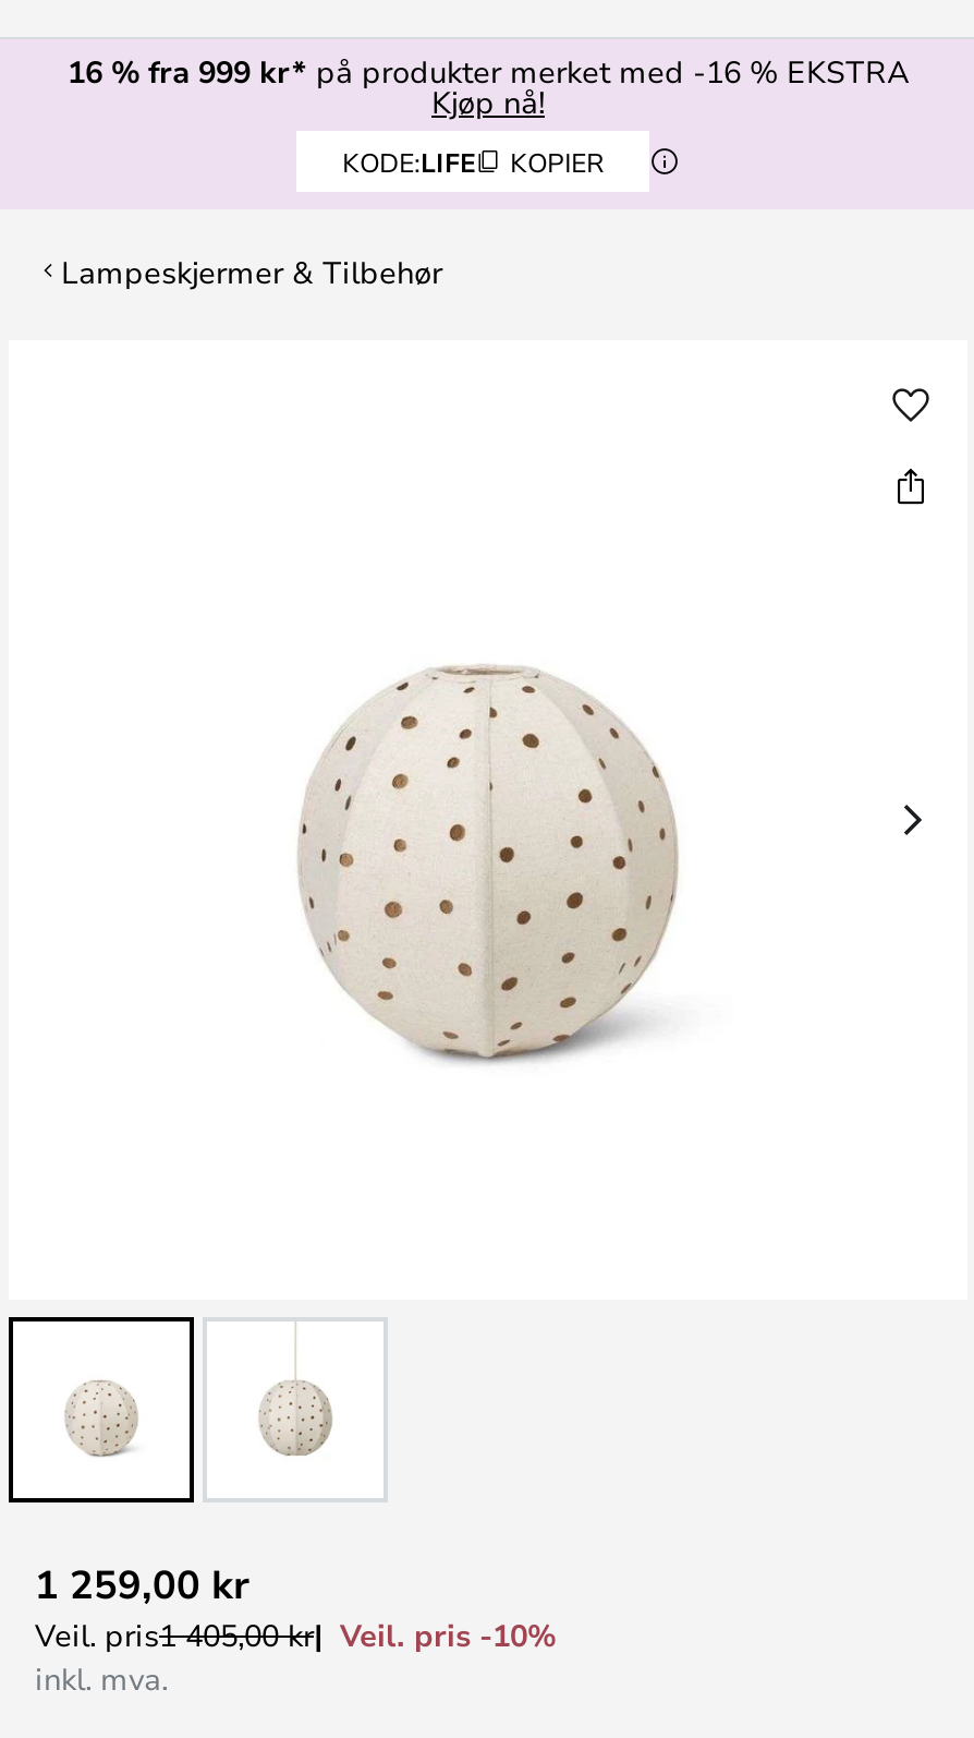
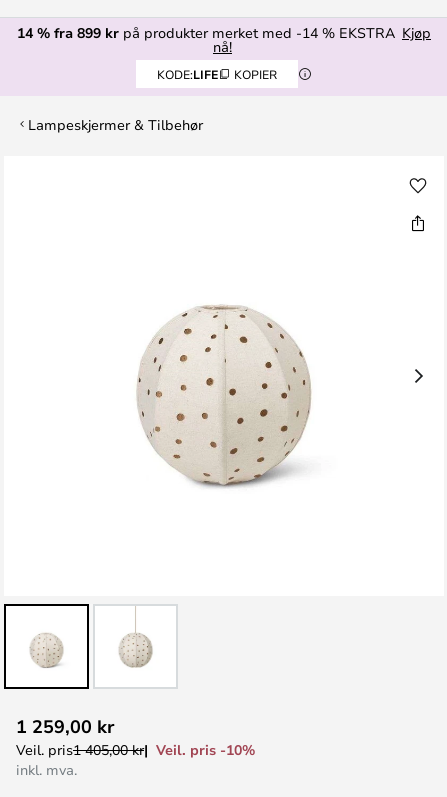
[68,50,909,122] 16 % fra 999 kr* på produkter merket med -16 % EKSTRA | Kjøp nå! -> [17,23,431,56] 14 % fra 899 kr på produkter merket med -14 % EKSTRA Kjøp | nå!

